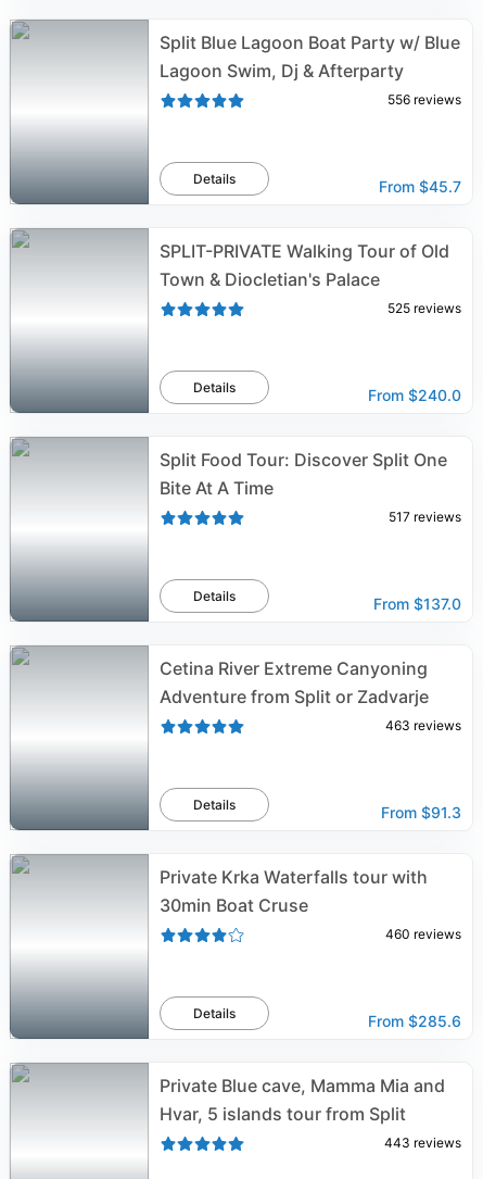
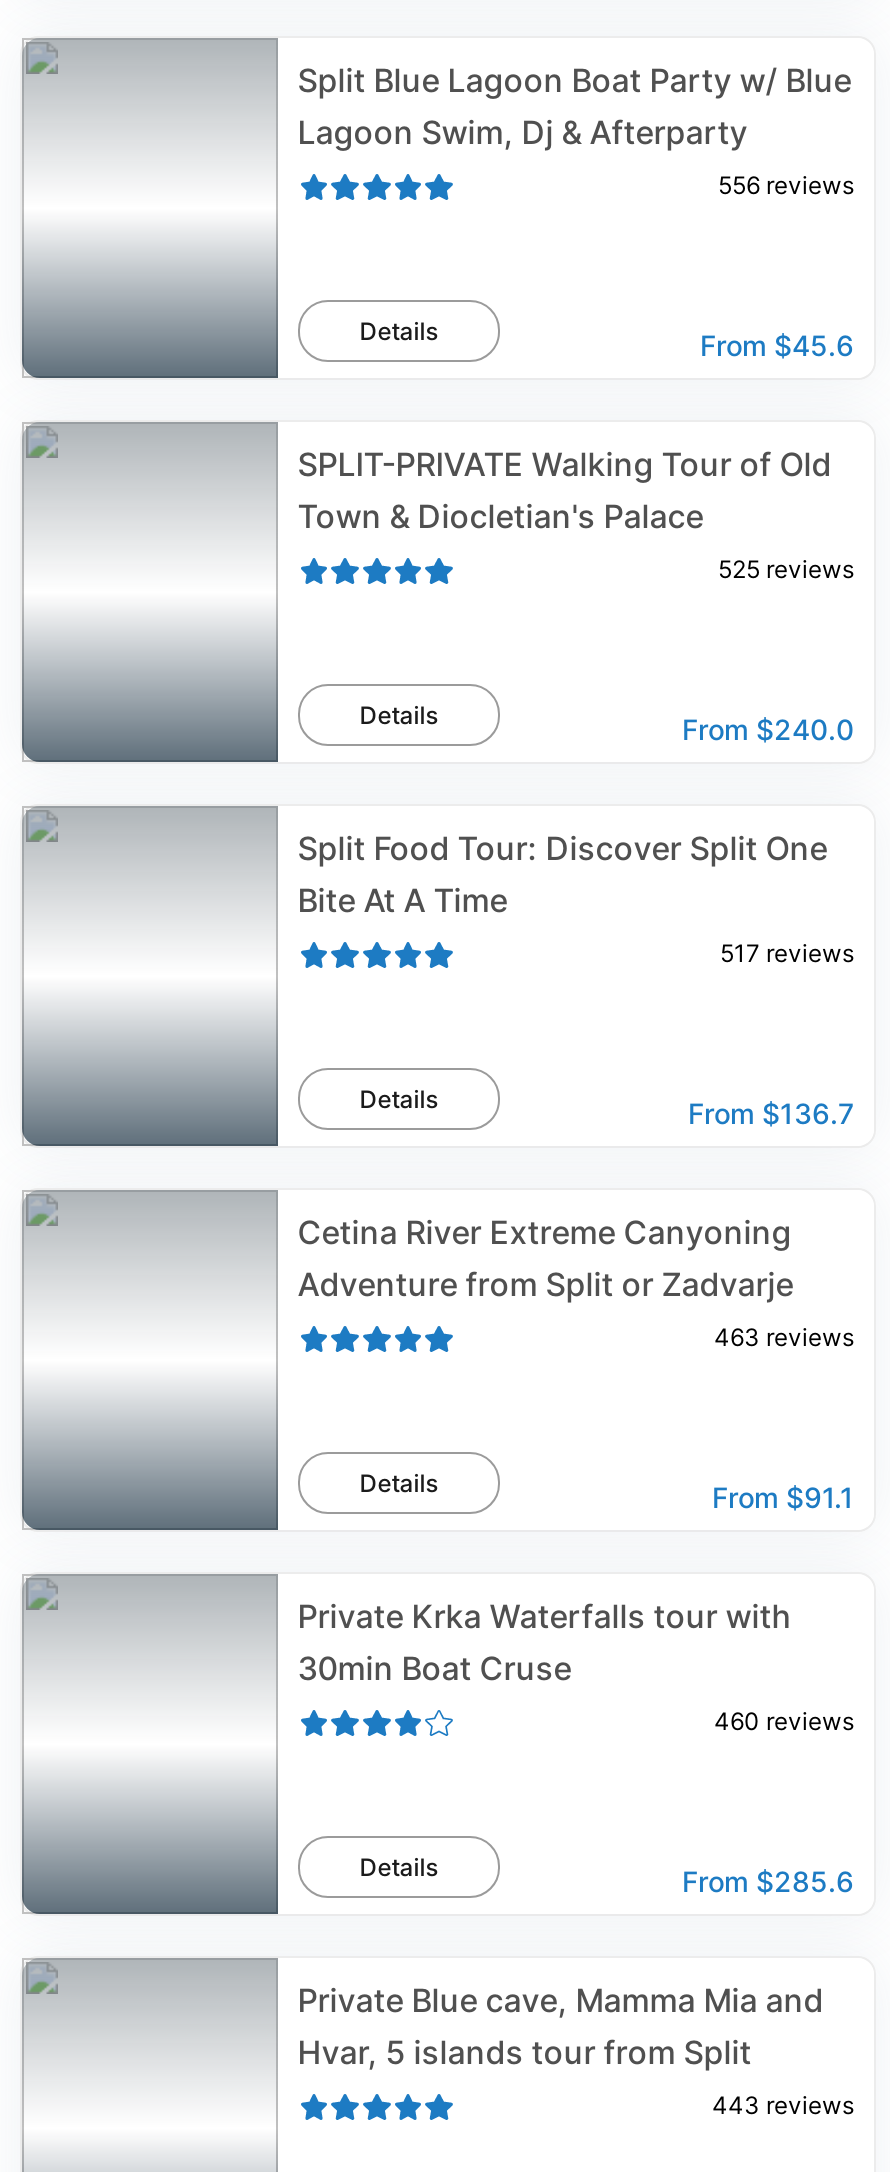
[379,177,461,196] From $45.7 -> [700,328,854,362] From $45.6
[373,594,461,613] From $137.0 -> [688,1096,854,1130] From $136.7
[381,803,461,821] From $91.3 -> [712,1480,854,1514] From $91.1

